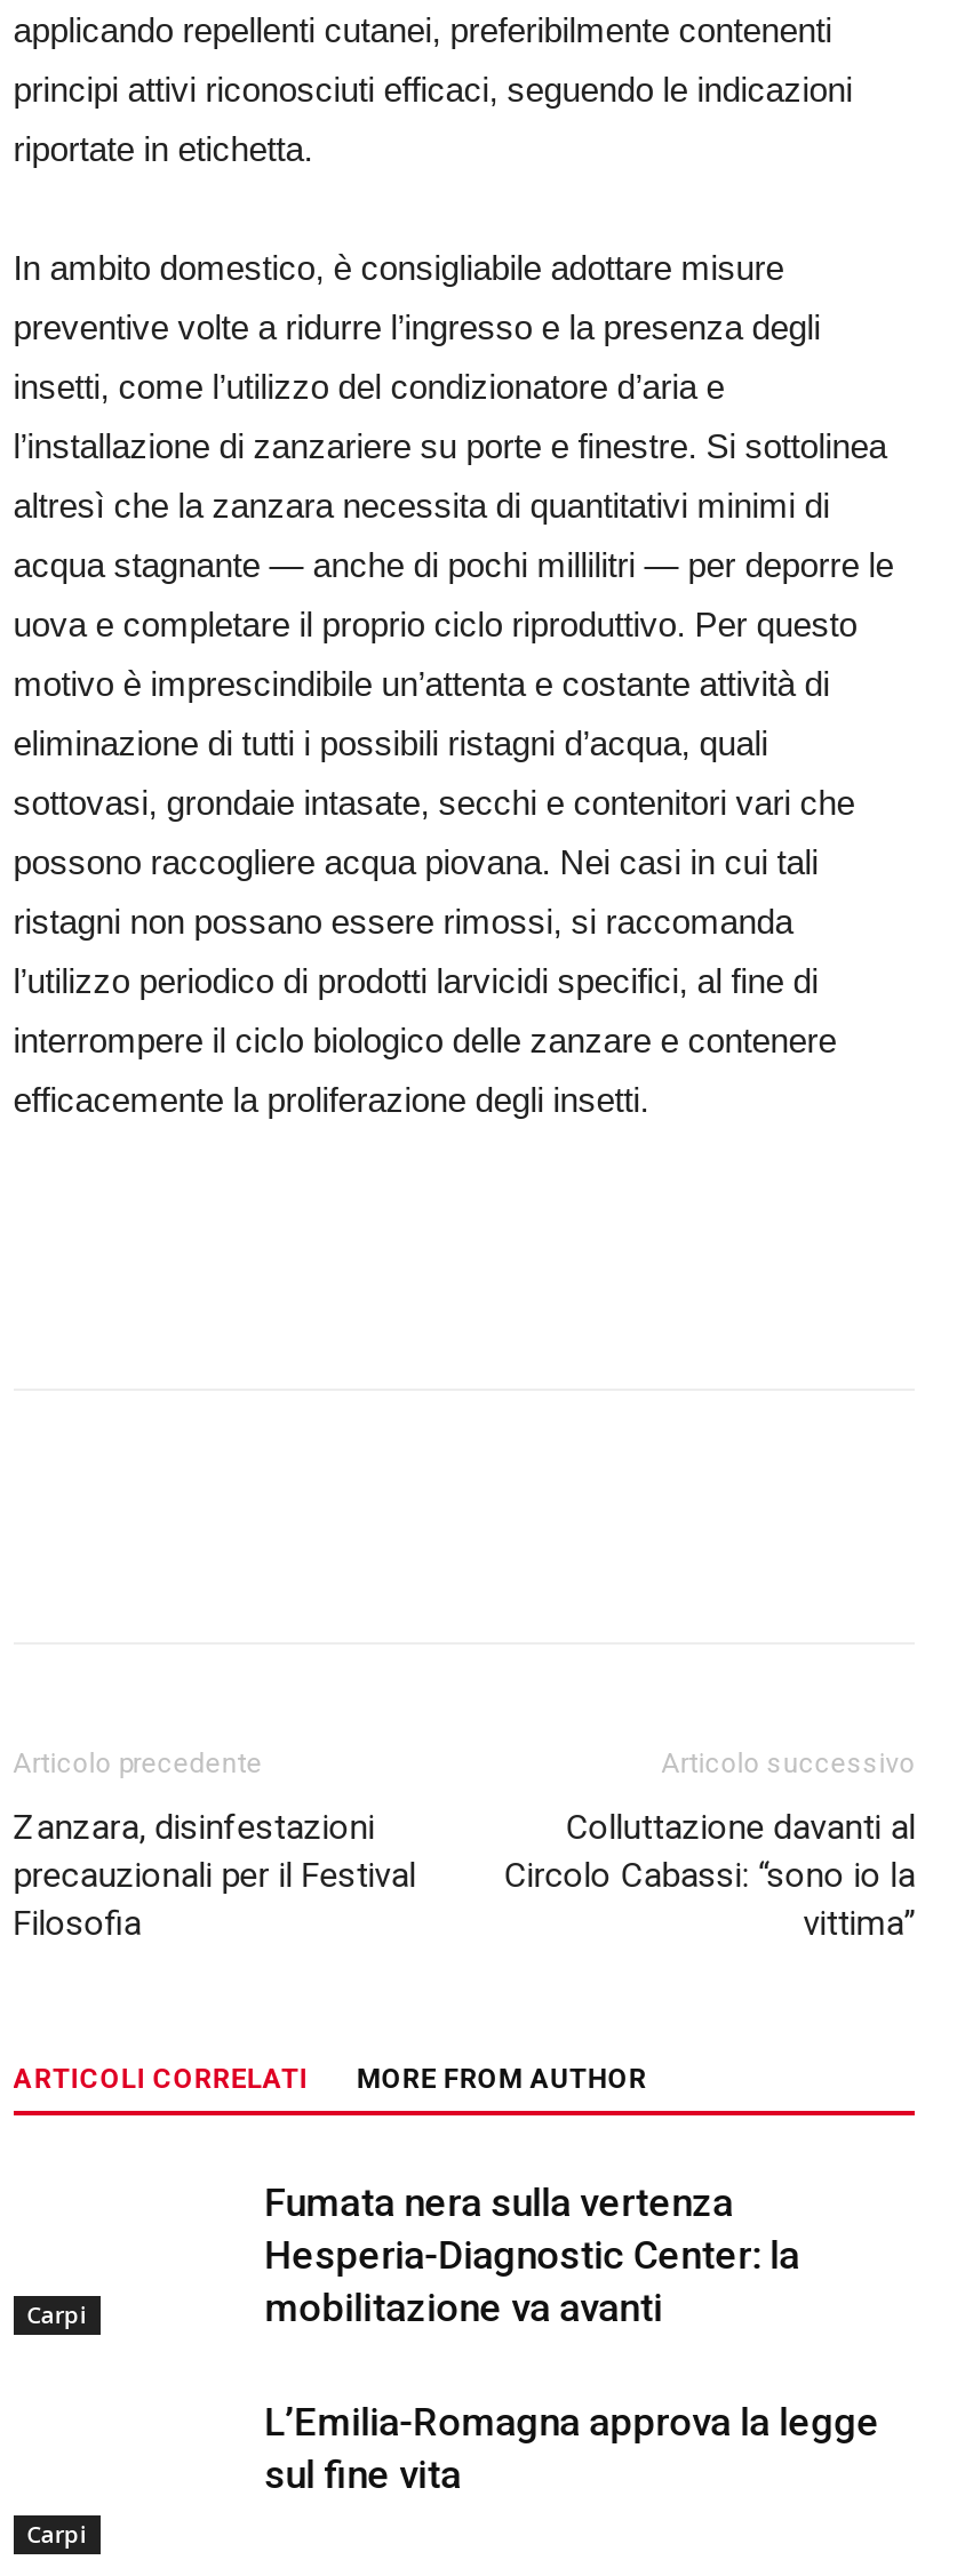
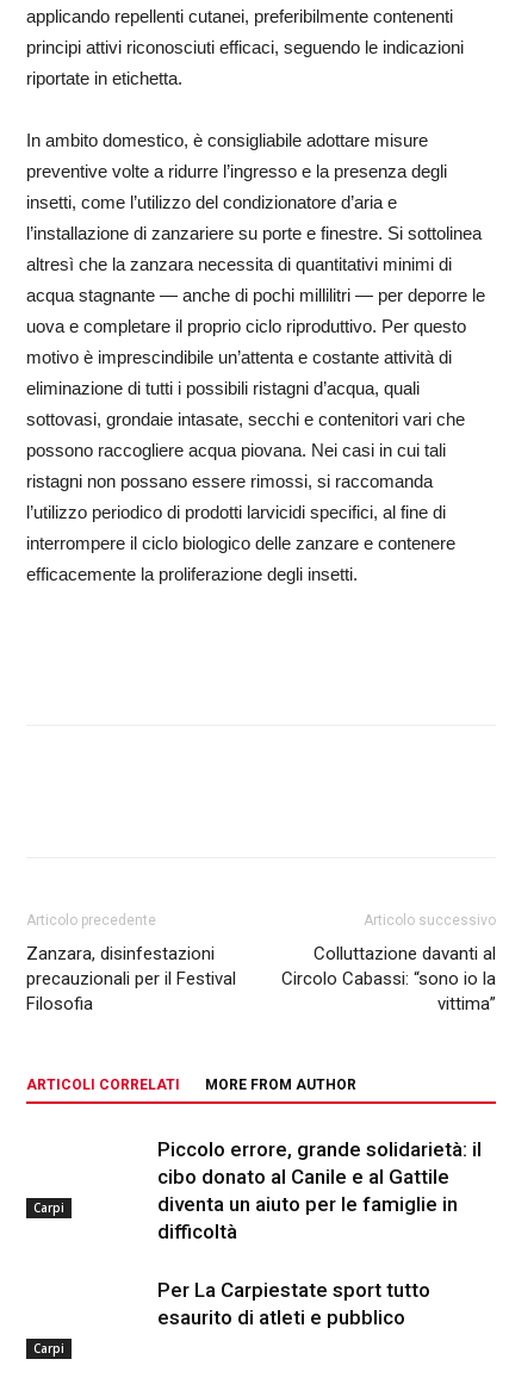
[265,2181,800,2331] Fumata nera sulla vertenza | Hesperia-Diagnostic Center: la | mobilitazione va avanti -> [157,1138,481,1244] Piccolo errore, grande solidarietà: il | cibo donato al Canile e al Gattile | diventa un aiuto per le famiglie in | difficoltà
[265,2400,880,2498] L’Emilia-Romagna approva la legge | sul fine vita -> [157,1279,430,1330] Per La Carpiestate sport tutto | esaurito di atleti e pubblico

